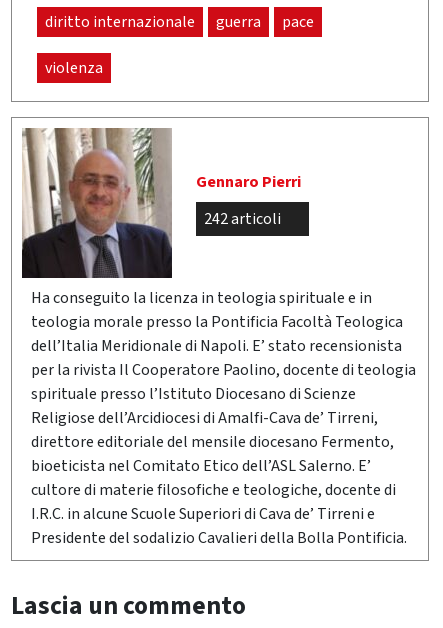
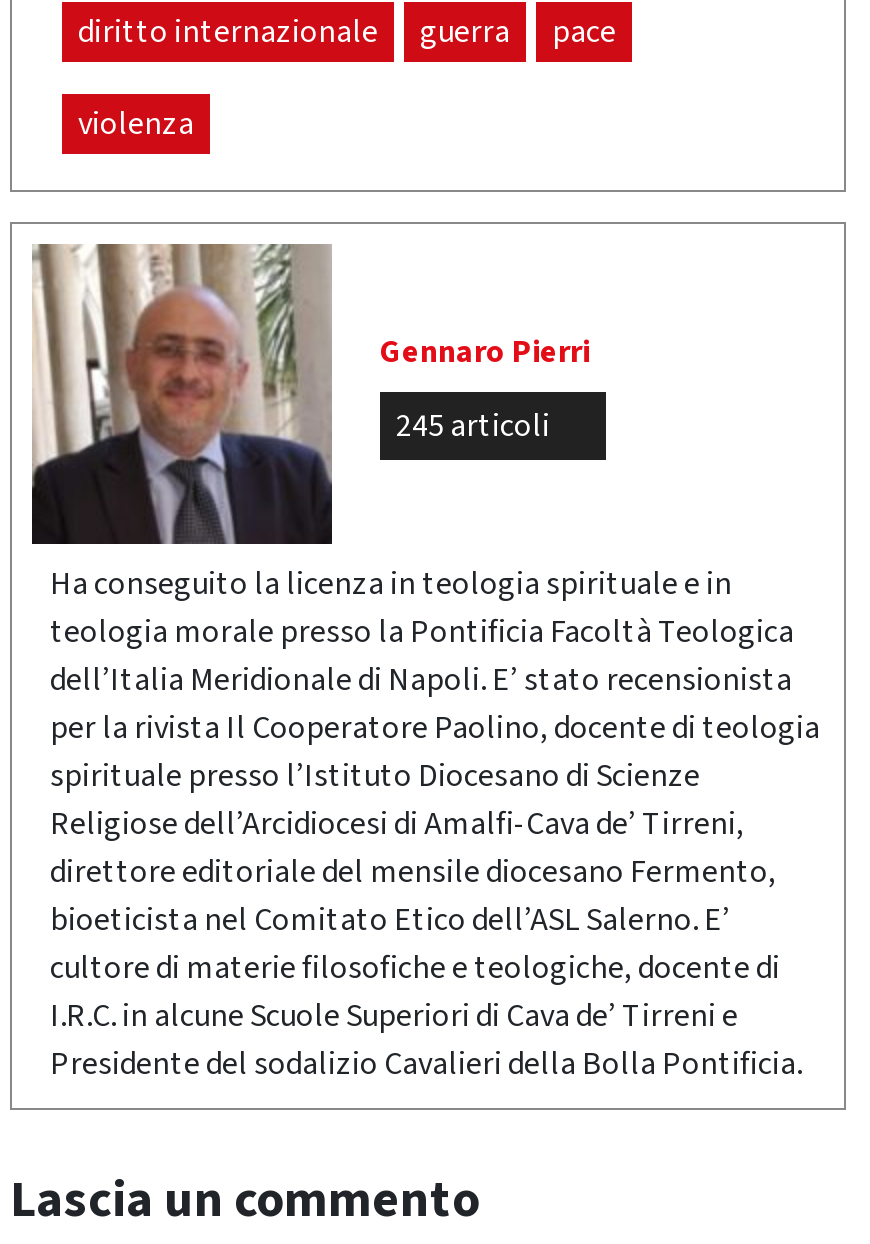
[204,208,281,230] 242 articoli -> [396,405,550,449] 245 articoli

